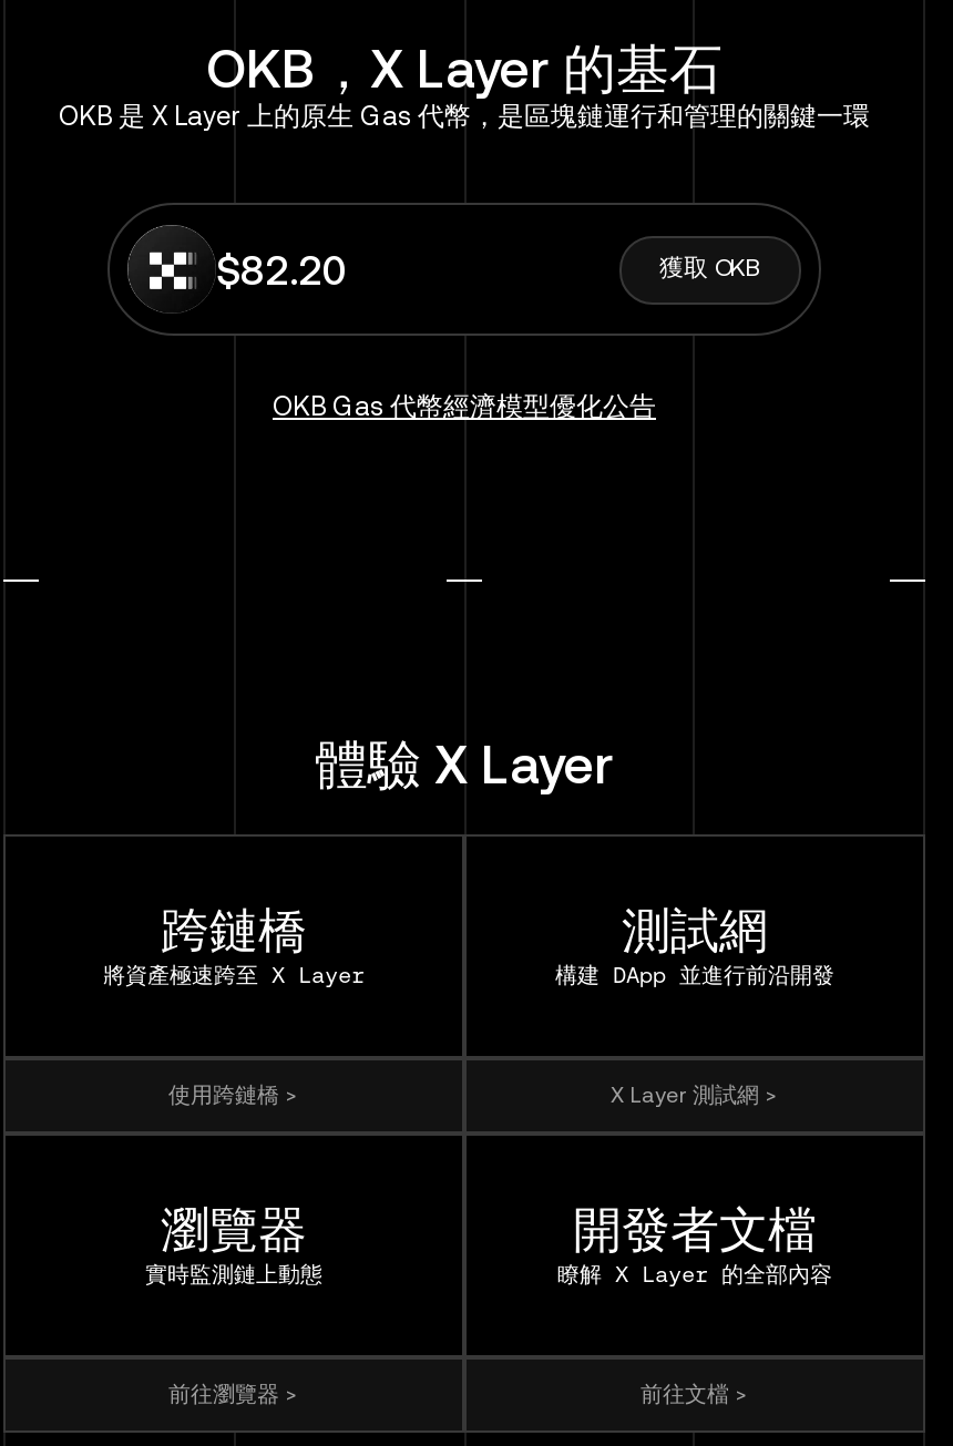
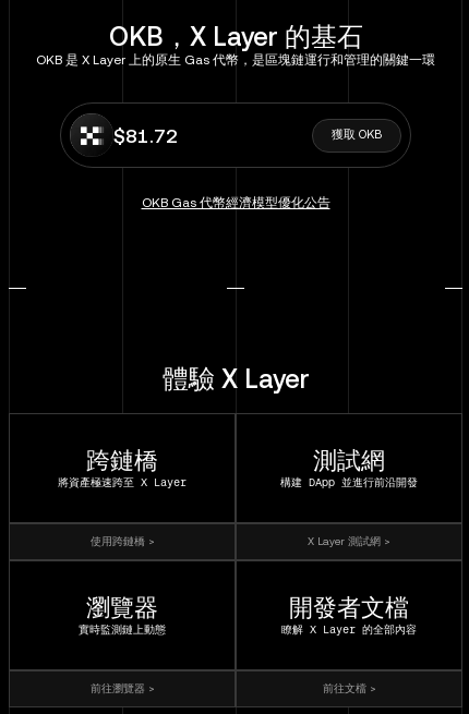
[216,246,347,293] $82.20 -> [113,124,178,147] $81.72

